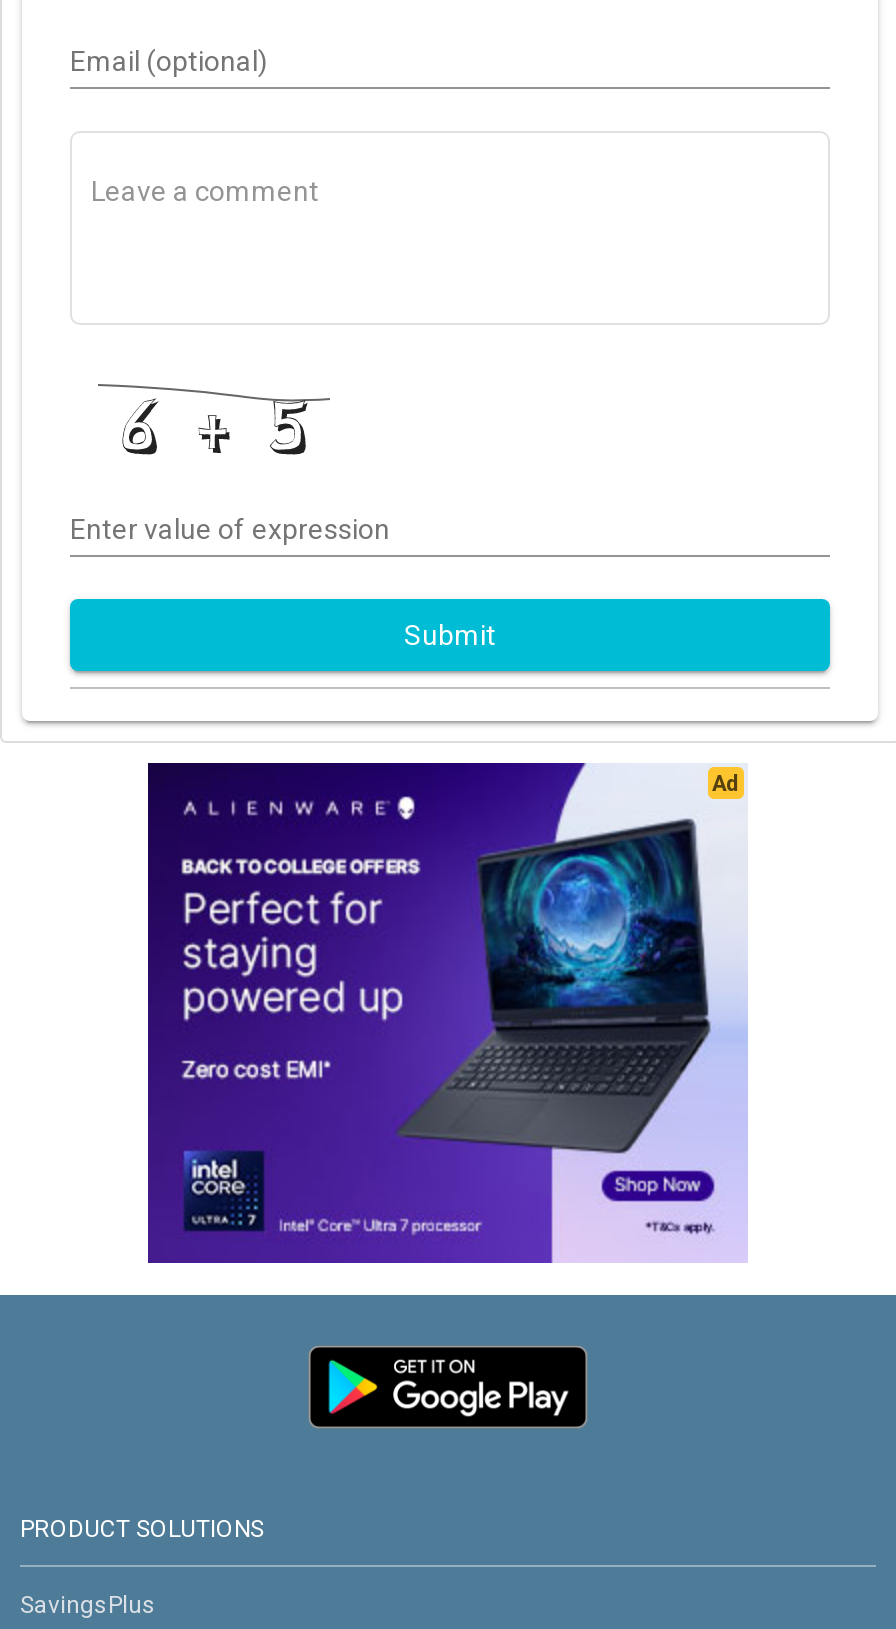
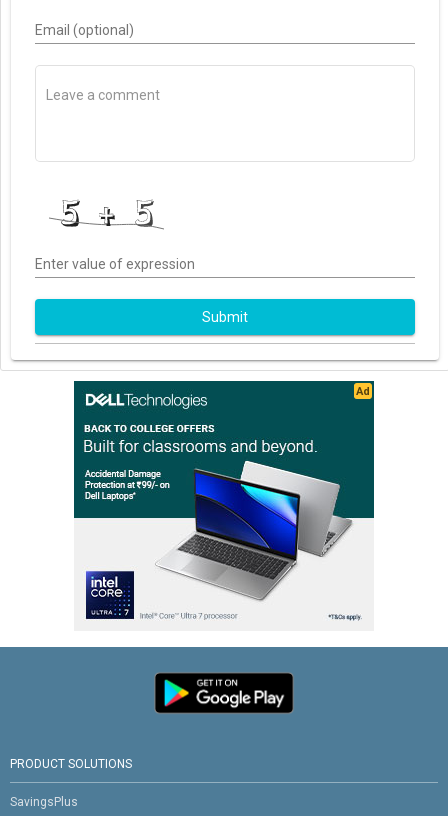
[146,763,748,1265] [image] -> [73,380,375,631] [image]

